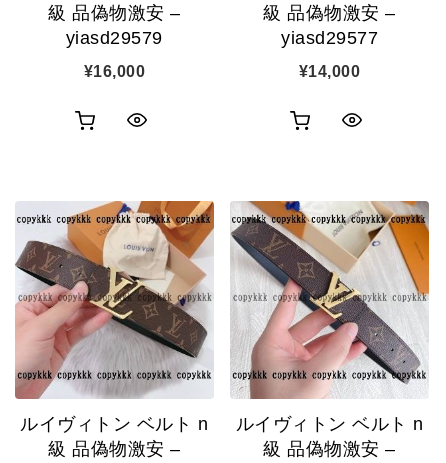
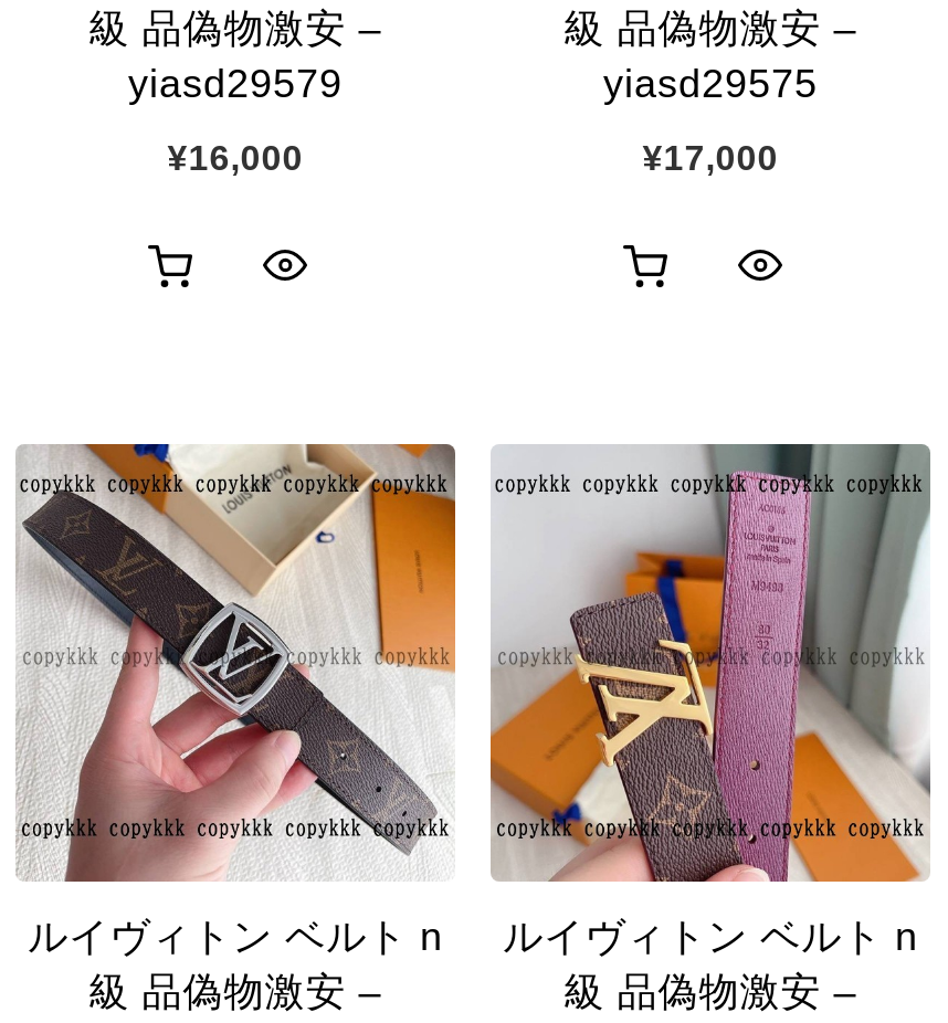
[281,28,378,48] yiasd29577 -> [603,62,818,106] yiasd29575
[299,63,360,80] ¥14,000 -> [643,139,778,177] ¥17,000
[15,200,215,399] [image] -> [15,442,457,884] [image]
[230,200,430,399] [image] -> [488,442,933,884] [image]

